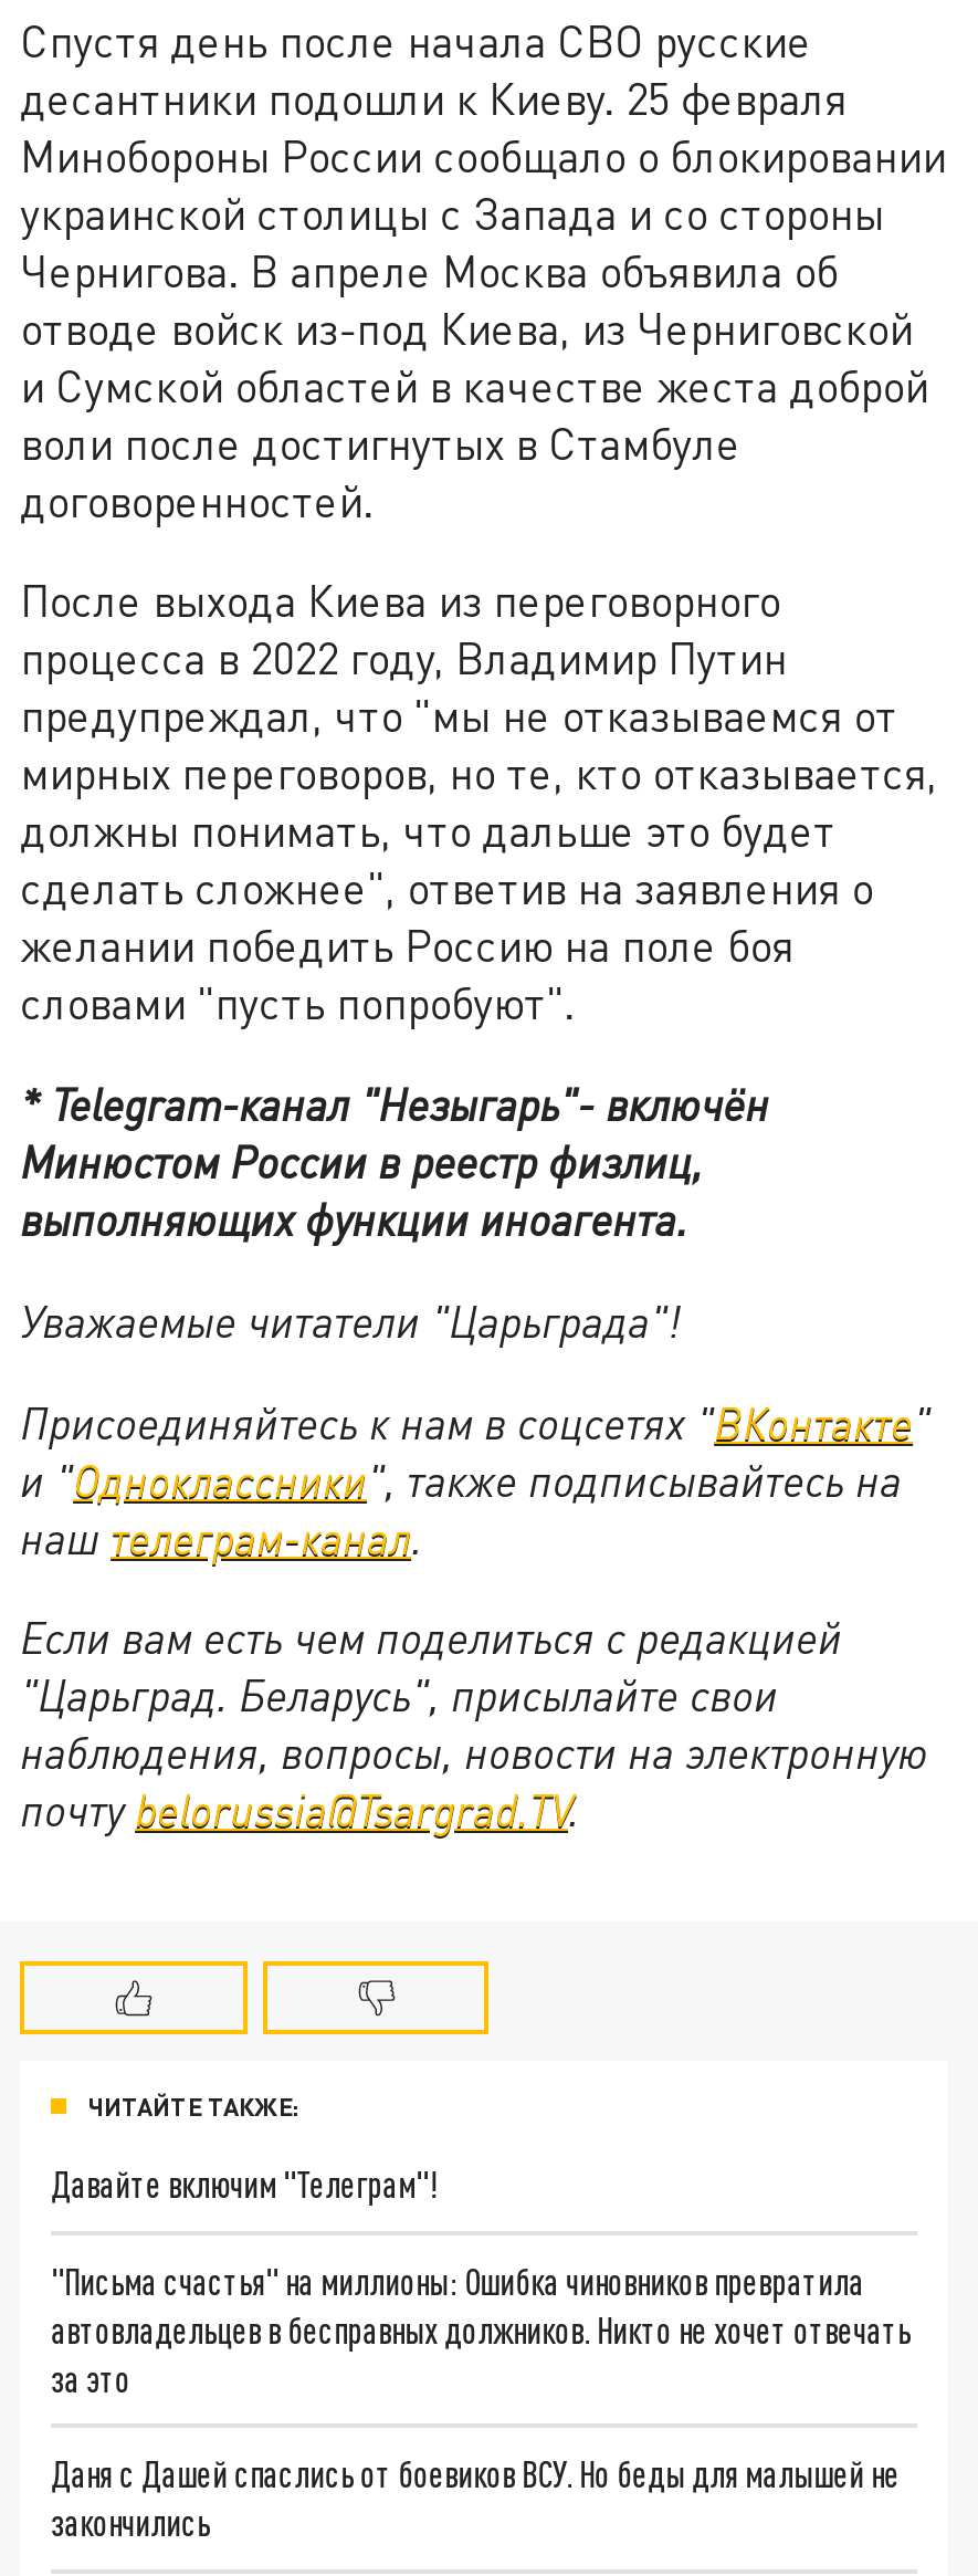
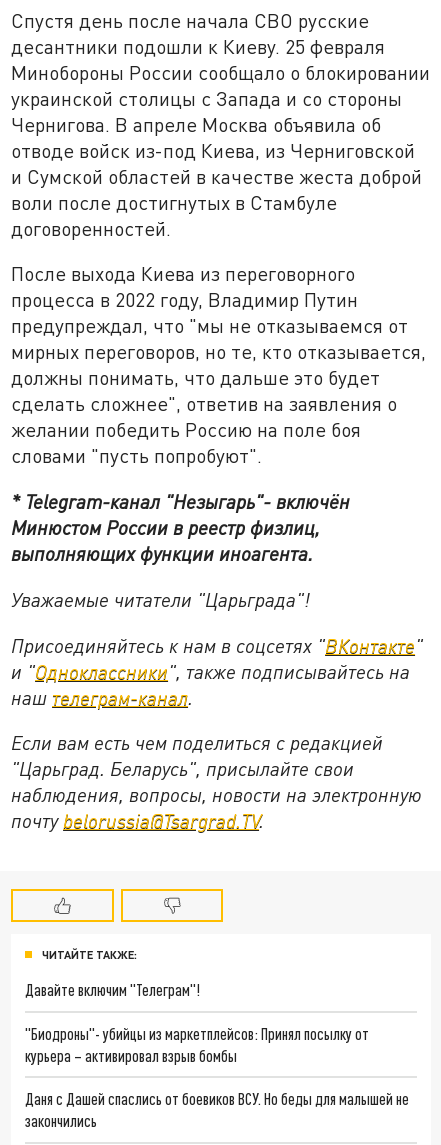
[51,2259,911,2398] "Письма счастья" на миллионы: Ошибка чиновников превратила | автовладельцев в бесправных должников. Никто не хочет отвечать | за это -> [25,1024,369,1065] "Биодроны"- убийцы из маркетплейсов: Принял посылку от | курьера – активировал взрыв бомбы

